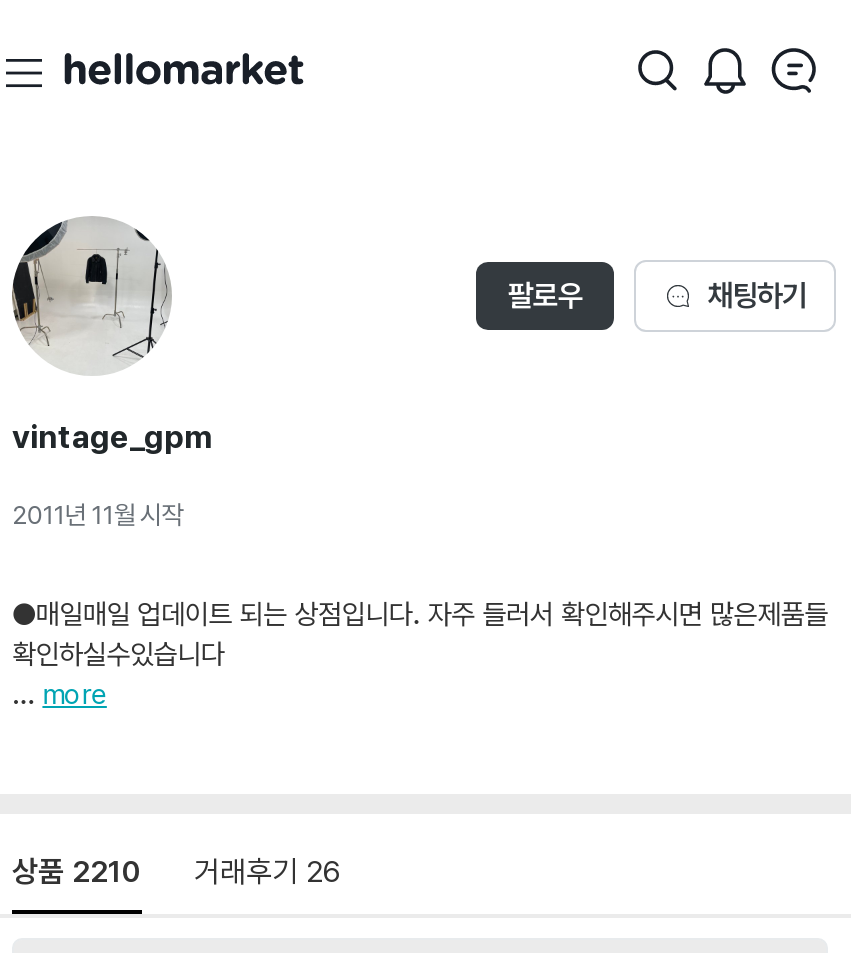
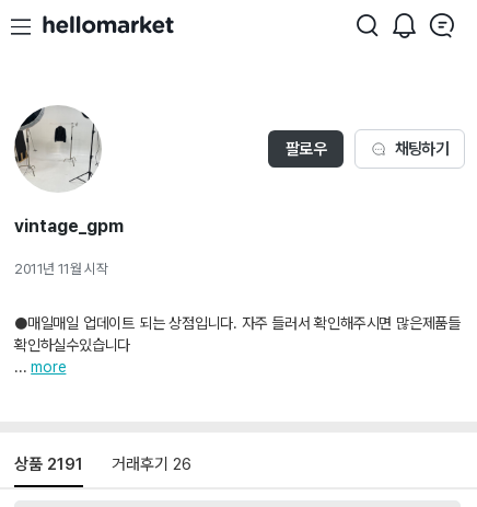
[12,854,340,890] 상품 2210 거래후기 26 -> [14,454,191,474] 상품 2191 거래후기 26

